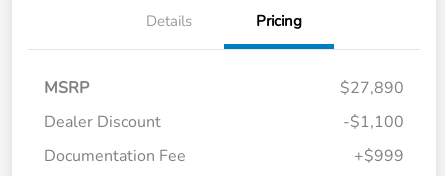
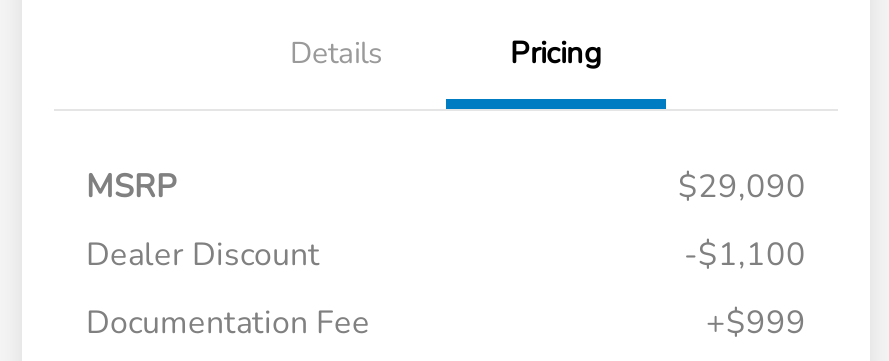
[340,77,404,99] $27,890 -> [678,165,806,209] $29,090

